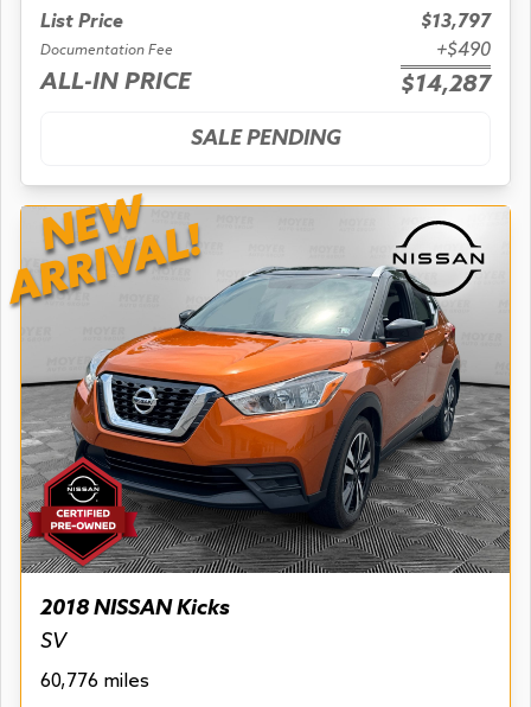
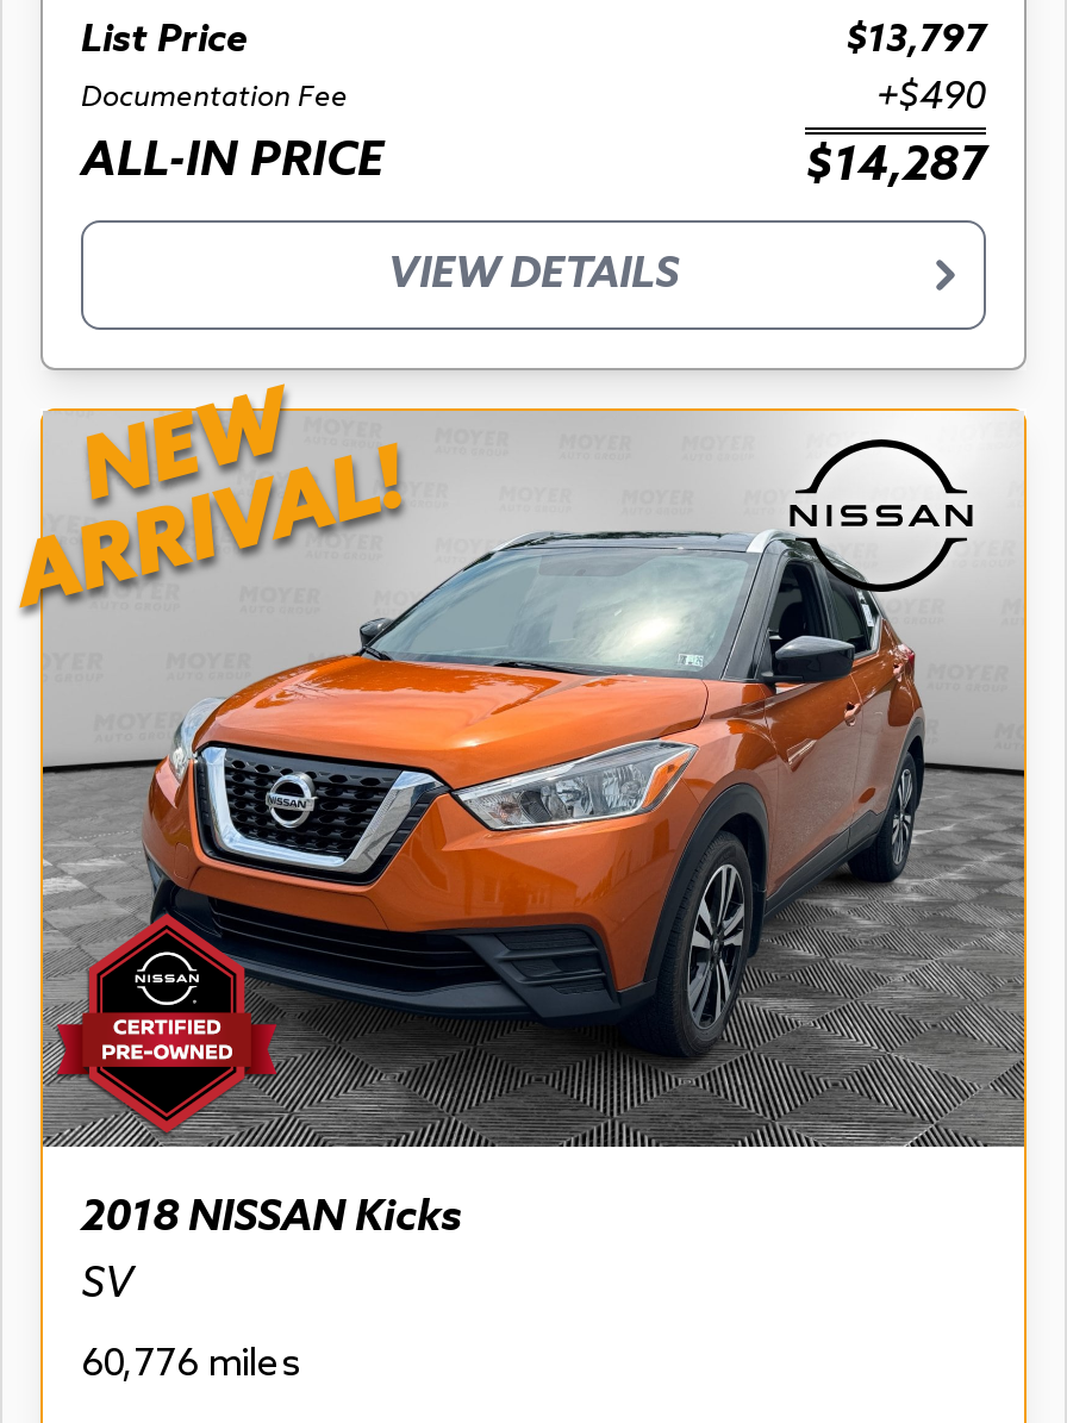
[190,125,341,151] SALE PENDING -> [388,248,679,300] VIEW DETAILS

